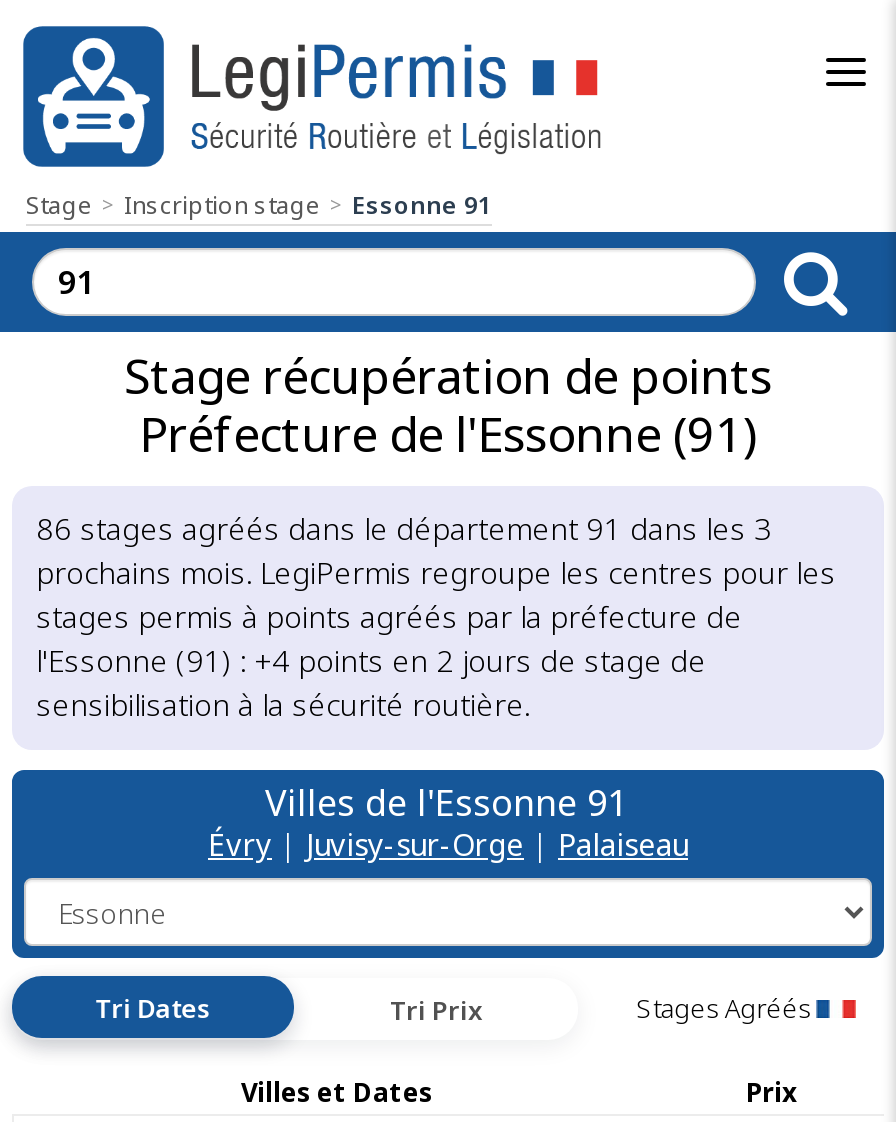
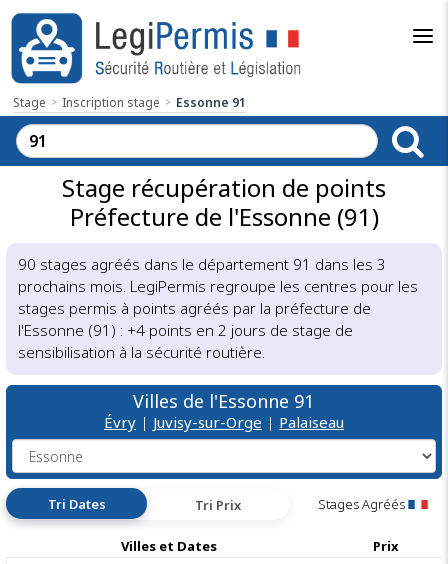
[36,508,772,548] 86 stages agréés dans le département 91 dans les 3 -> [18,254,386,274] 90 stages agréés dans le département 91 dans les 3

